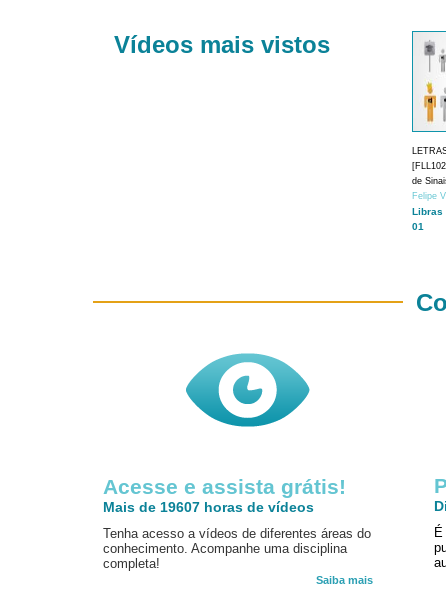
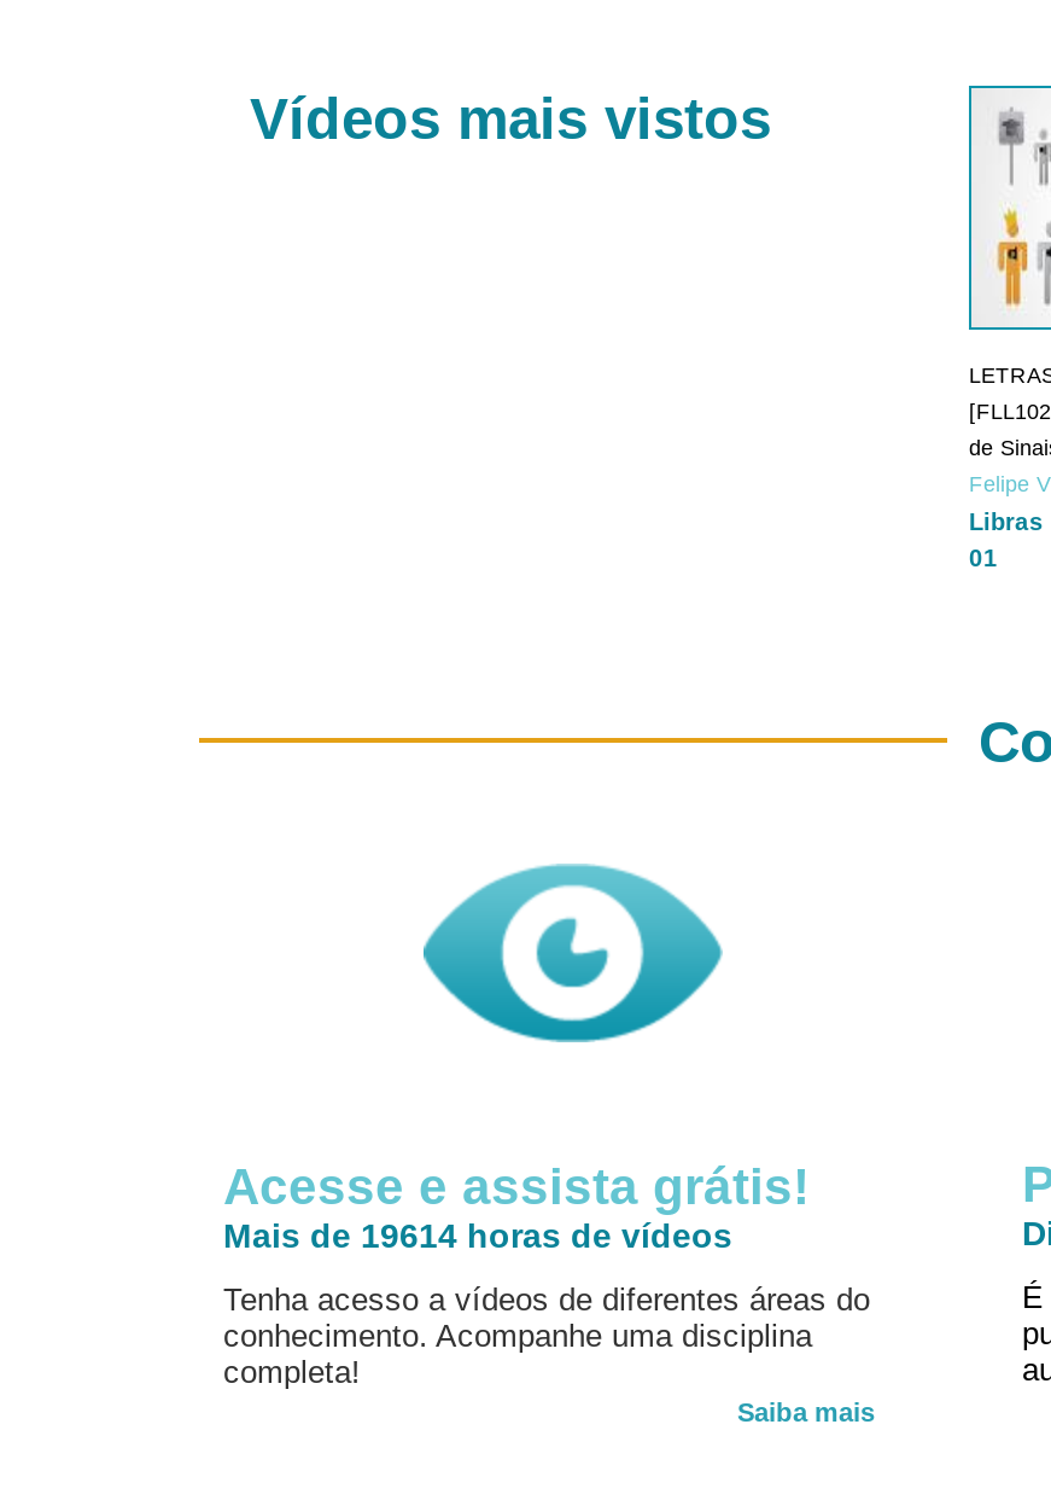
[103,499,314,515] Mais de 19607 horas de vídeos -> [223,1216,732,1255] Mais de 19614 horas de vídeos

